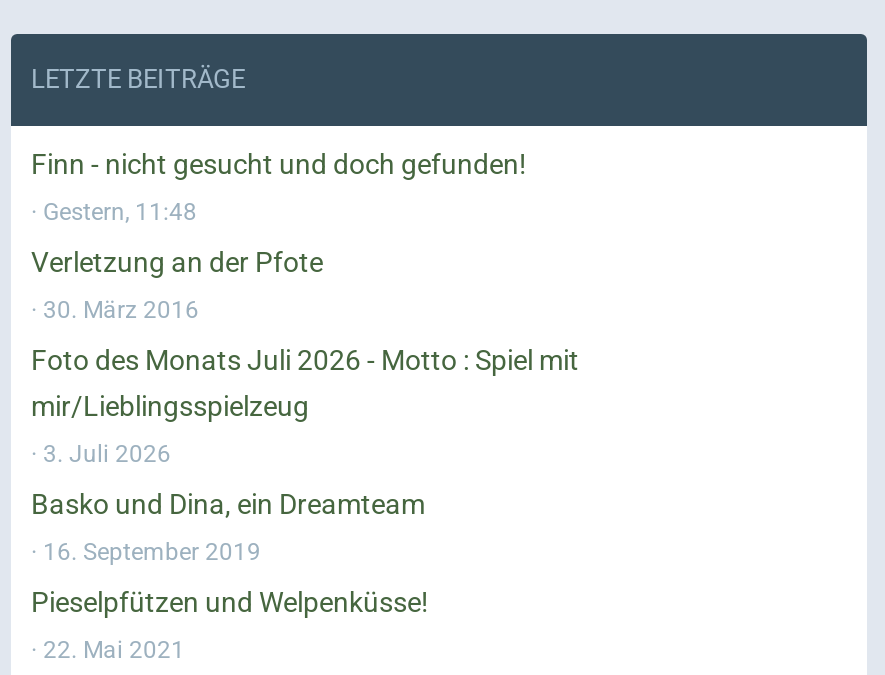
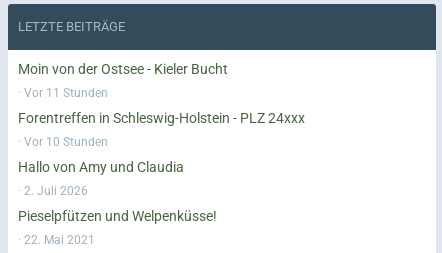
[31,149,579,567] Finn - nicht gesucht und doch gefunden! | Gestern, 11:48 | Verletzung an der Pfote | 30. März 2016 | Foto des Monats Juli 2026 - Motto : Spiel mit | mir/Lieblingsspielzeug | 3. Juli 2026 | Basko und Dina, ein Dreamteam | 16. September 2019 -> [18,61,305,198] Moin von der Ostsee - Kieler Bucht | Vor 11 Stunden | Forentreffen in Schleswig-Holstein - PLZ 24xxx | Vor 10 Stunden | Hallo von Amy und Claudia | 2. Juli 2026

